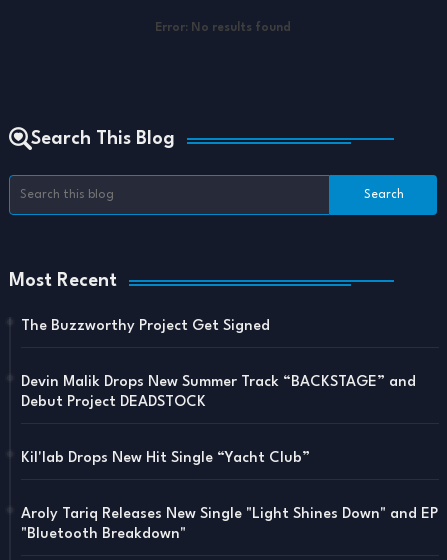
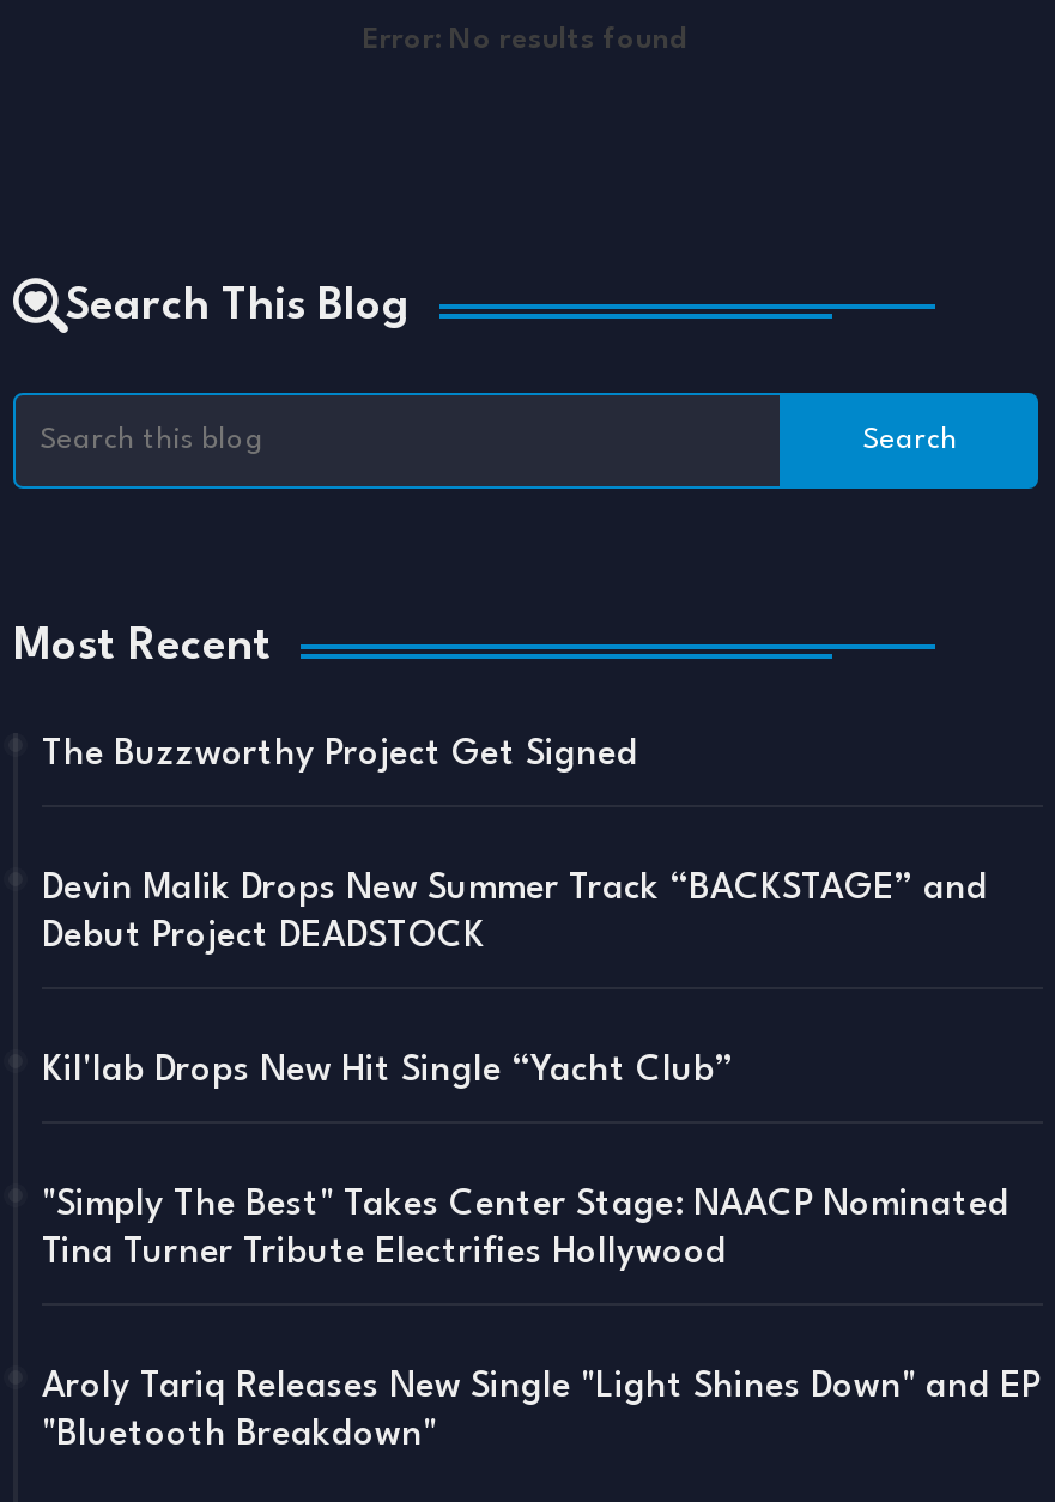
none -> [42,1189,1009,1273] "Simply The Best" Takes Center Stage: NAACP Nominated | Tina Turner Tribute Electrifies Hollywood

